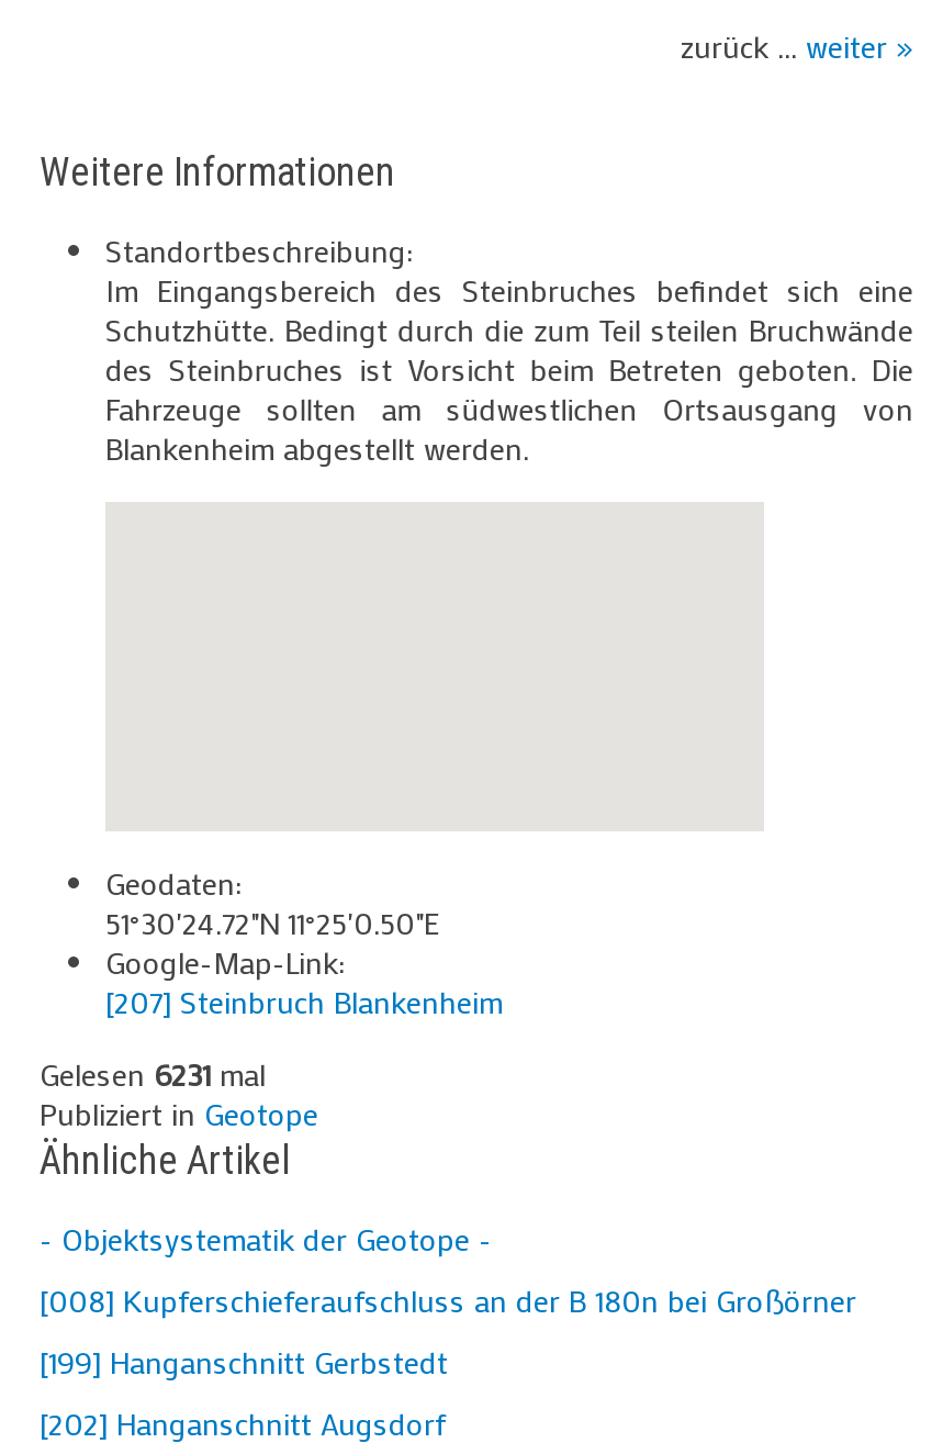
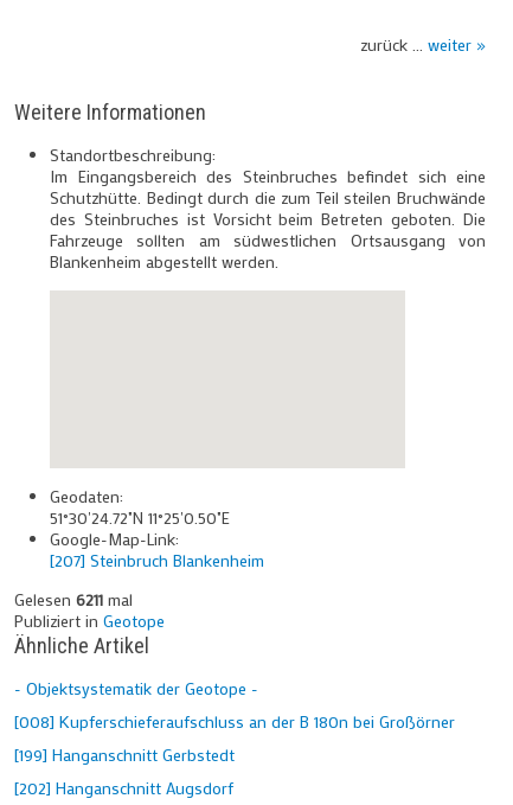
[40,1053,266,1095] Gelesen 6231 mal -> [14,588,133,610] Gelesen 6211 mal

